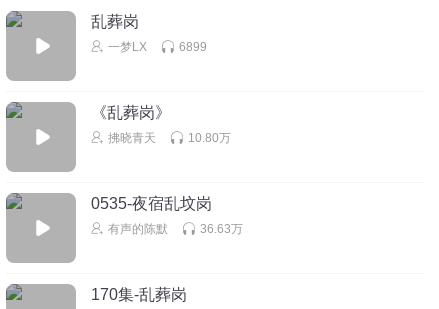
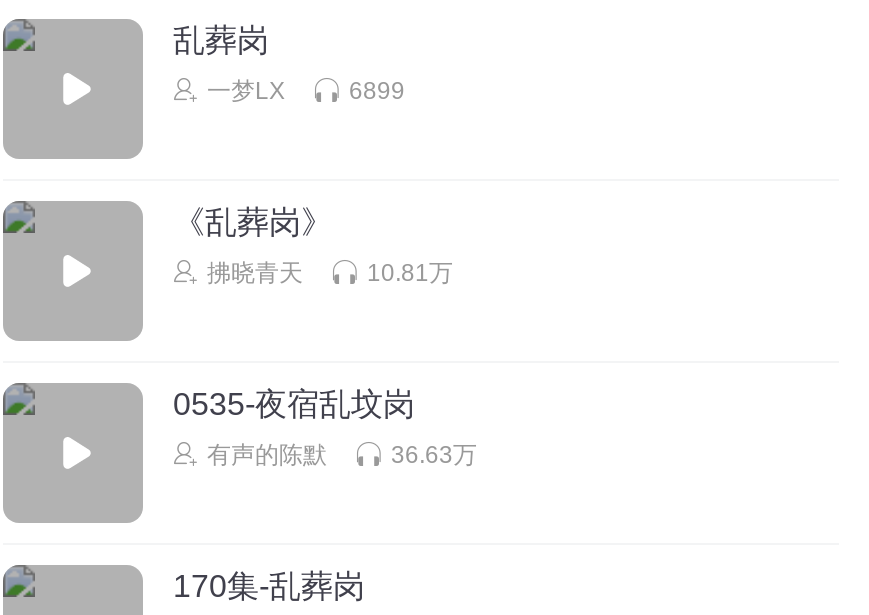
[188,130,231,144] 10.80万 -> [367,258,453,286] 10.81万

